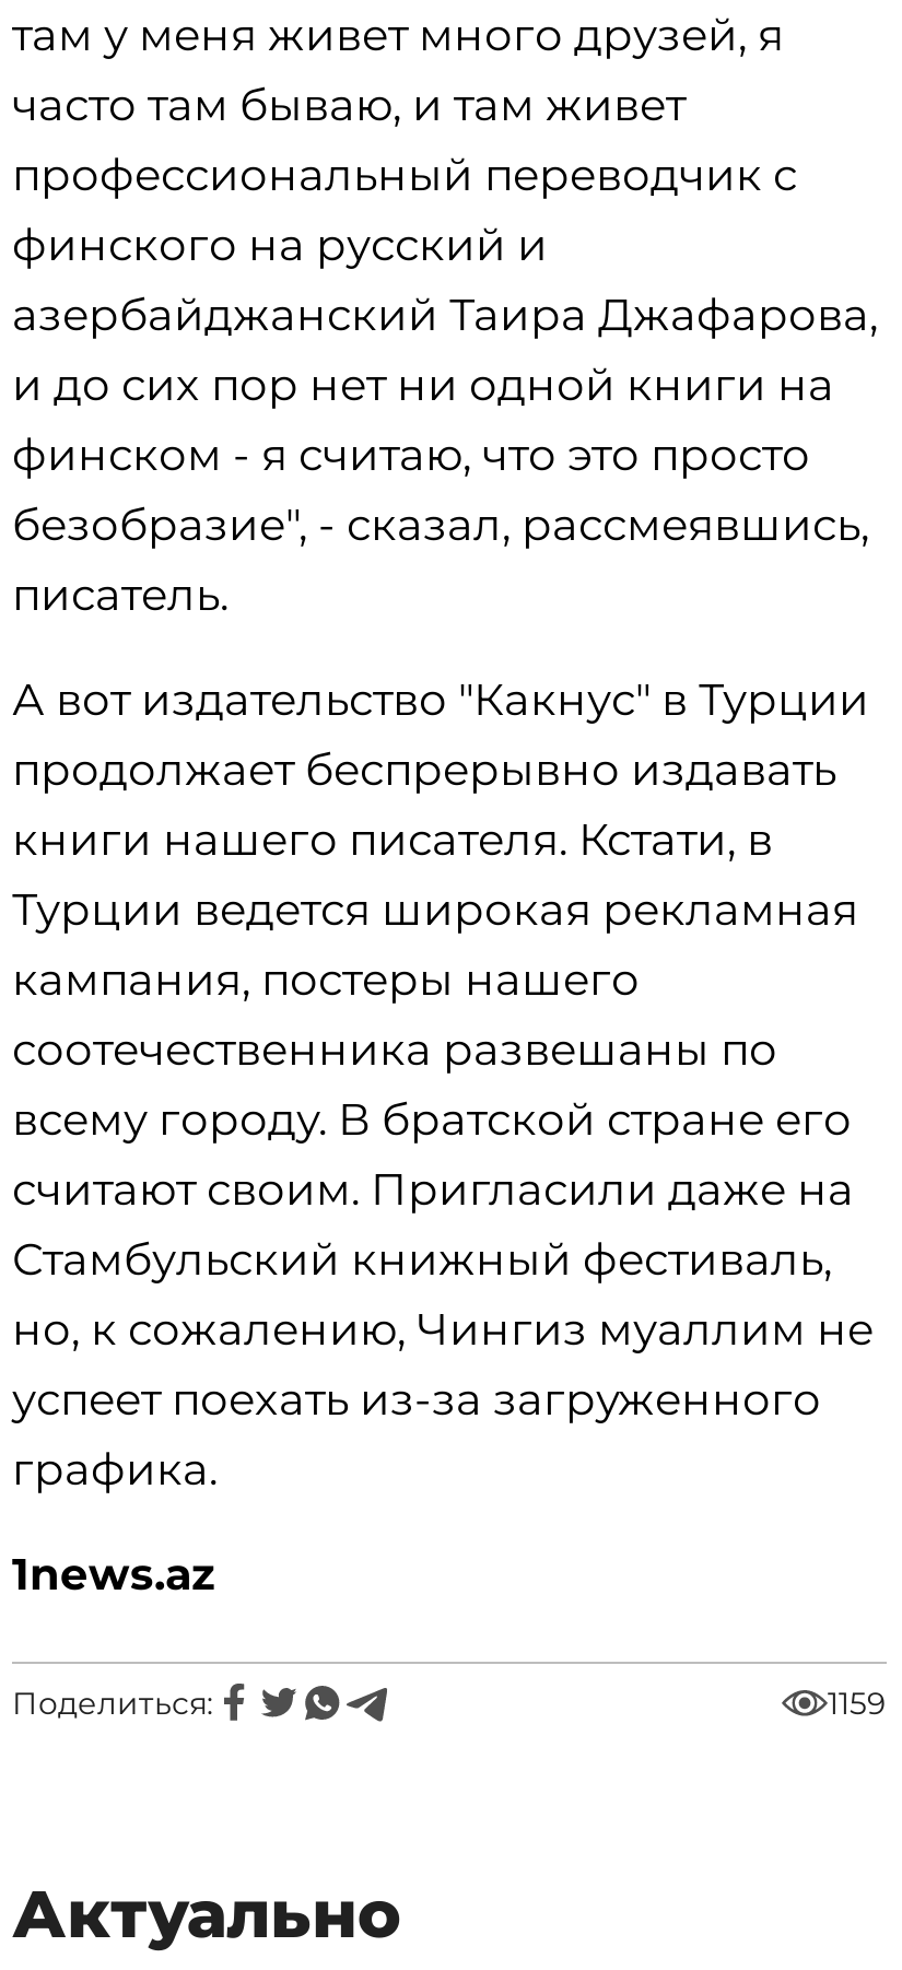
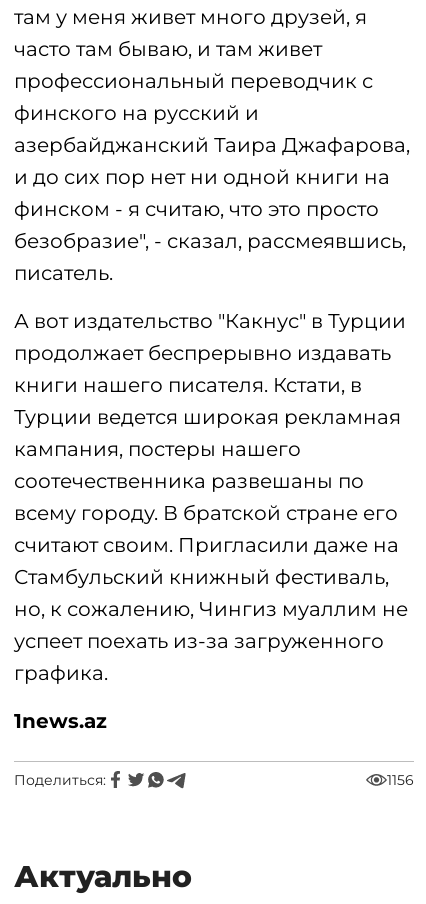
[828,1684,887,1724] 1159 -> [387,771,414,789] 1156

